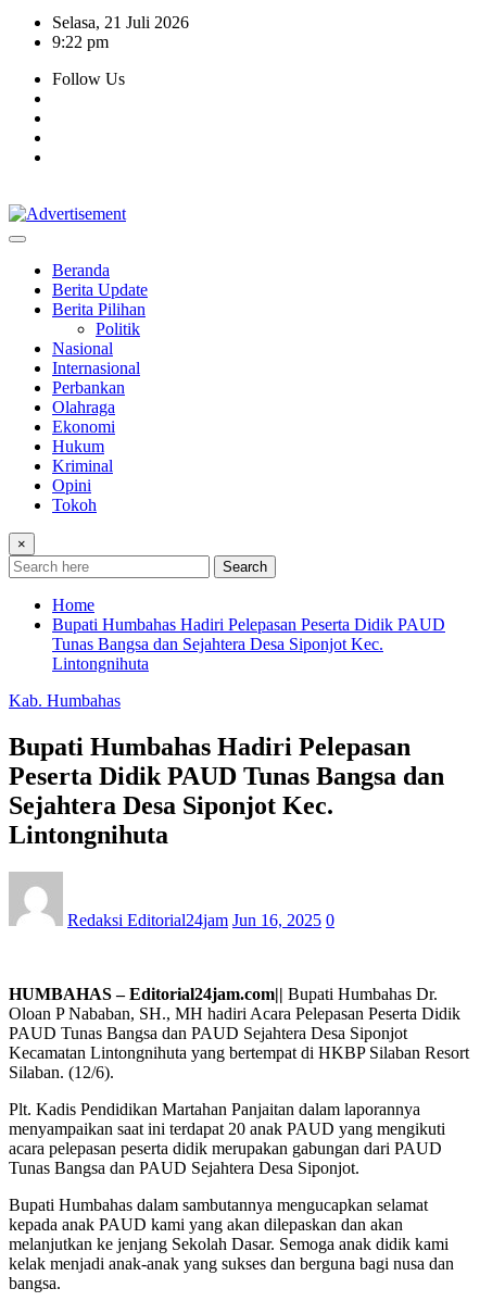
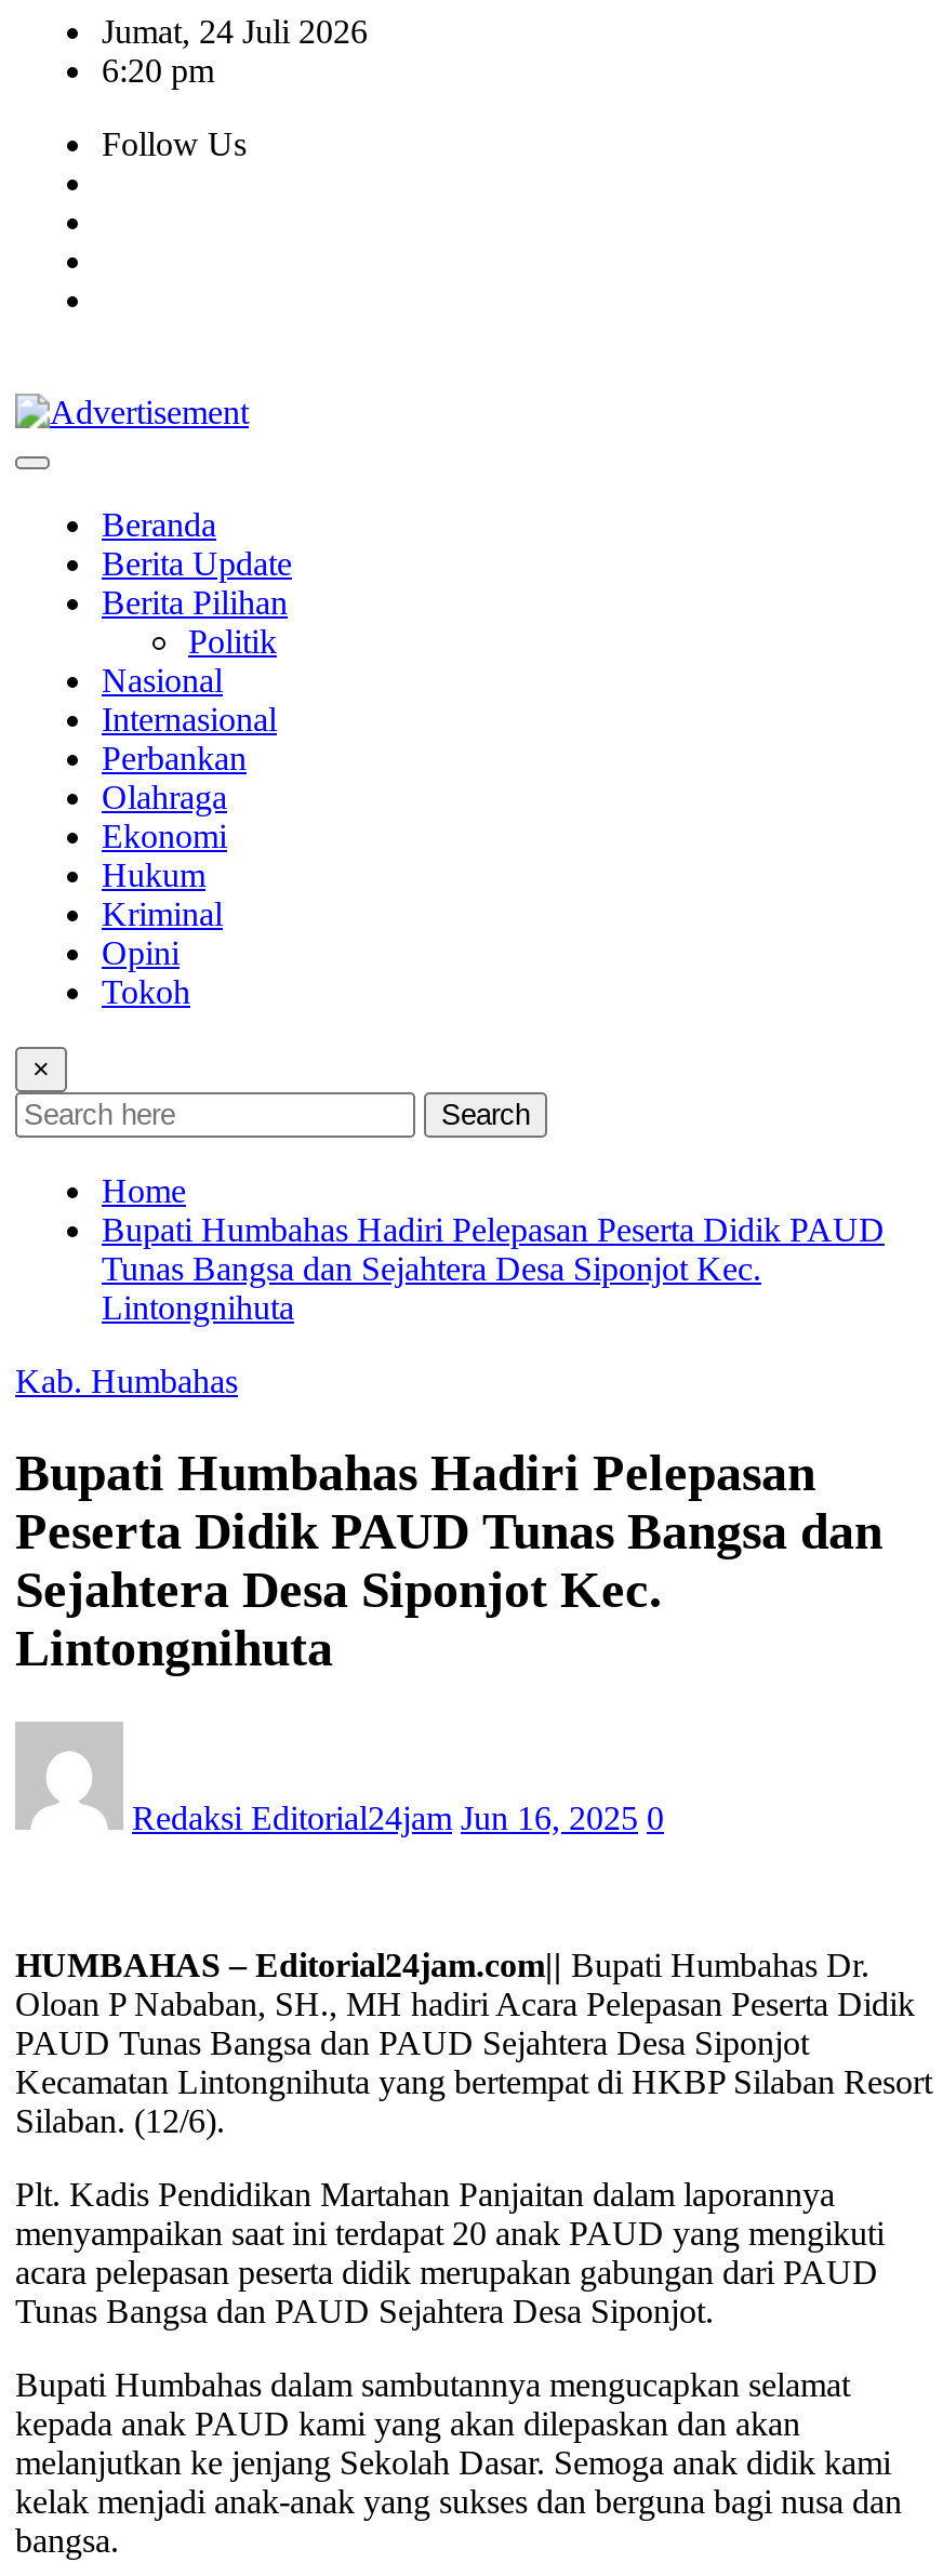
[52,13,189,32] Selasa, 21 Juli 2026 -> [102,13,368,50] Jumat, 24 Juli 2026
[52,33,109,51] 9:22 pm -> [102,52,214,89] 6:20 pm

